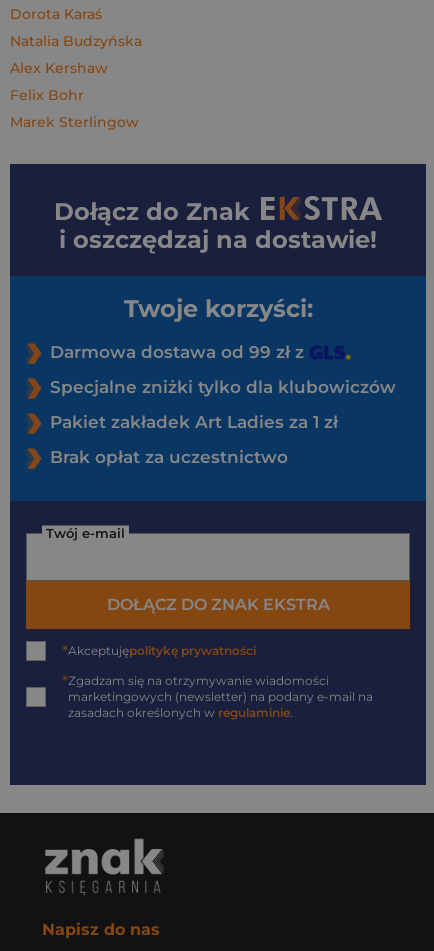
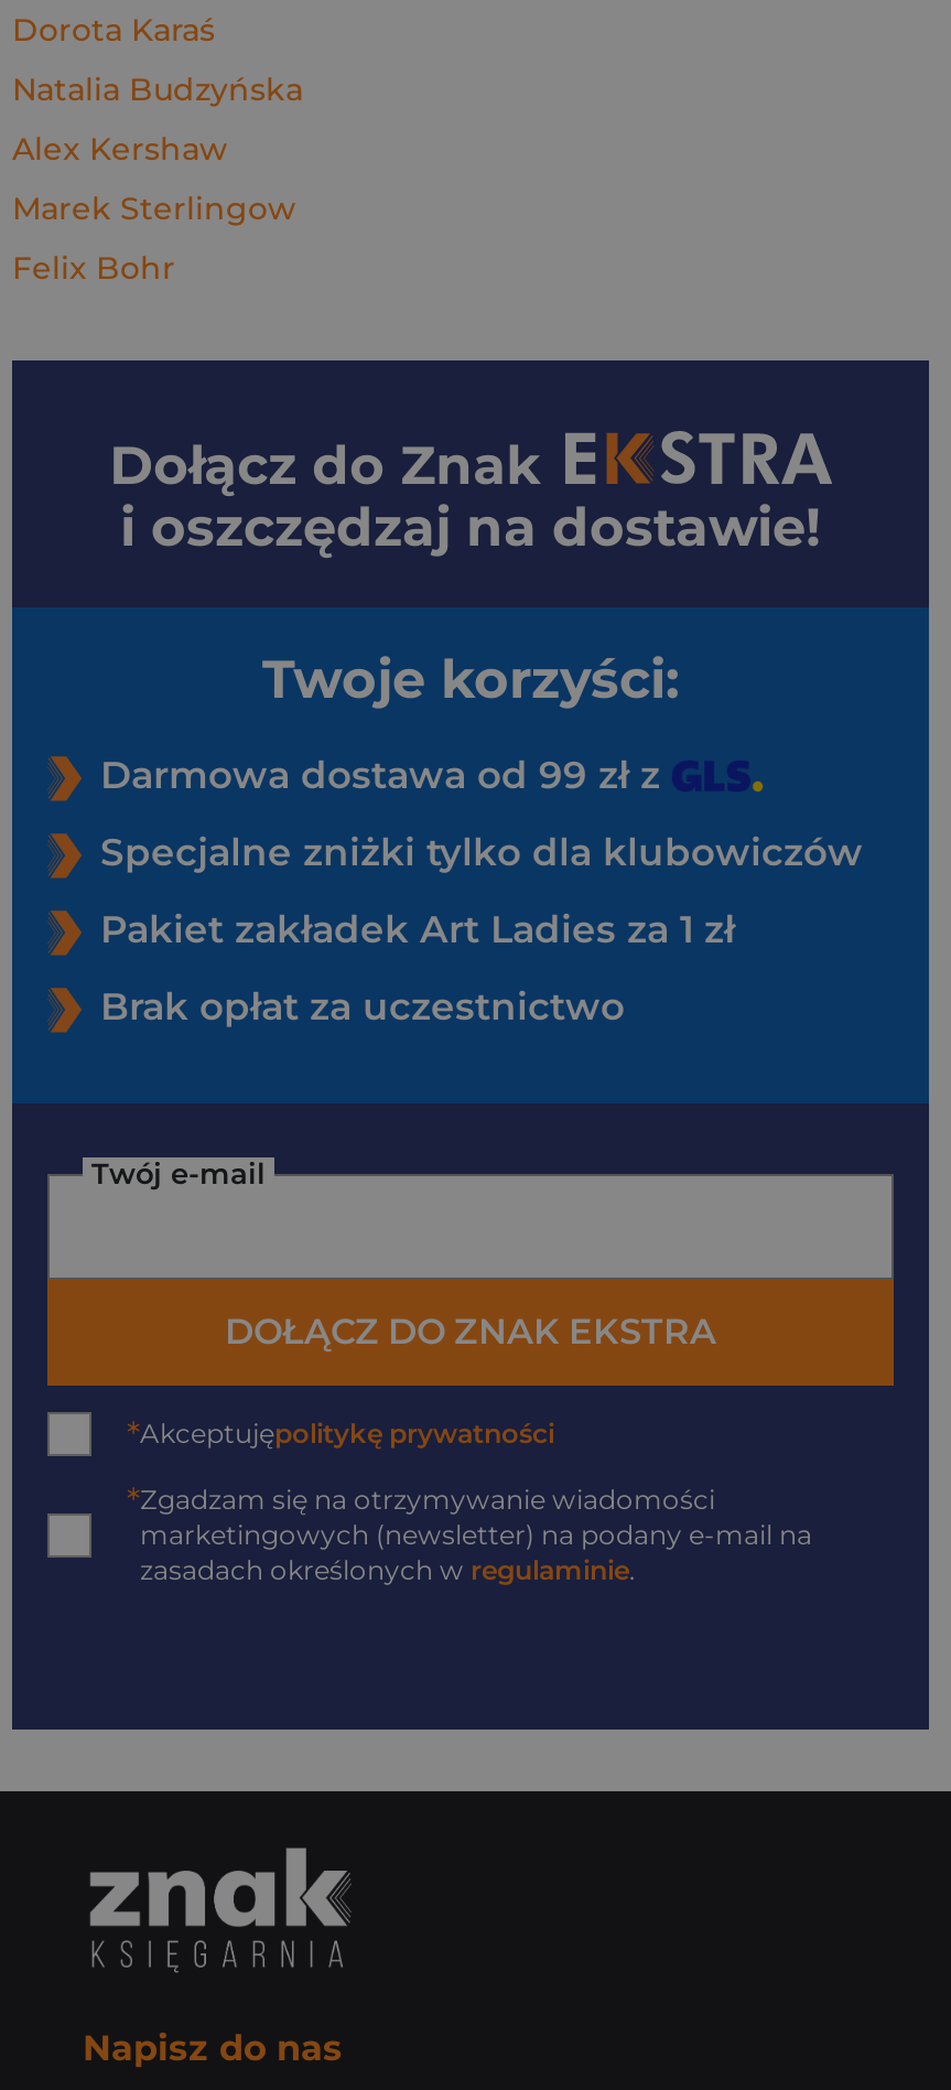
moved [10,86,84,104] -> [12,248,175,288]: Felix Bohr
moved [10,113,139,131] -> [12,188,296,228]: Marek Sterlingow

